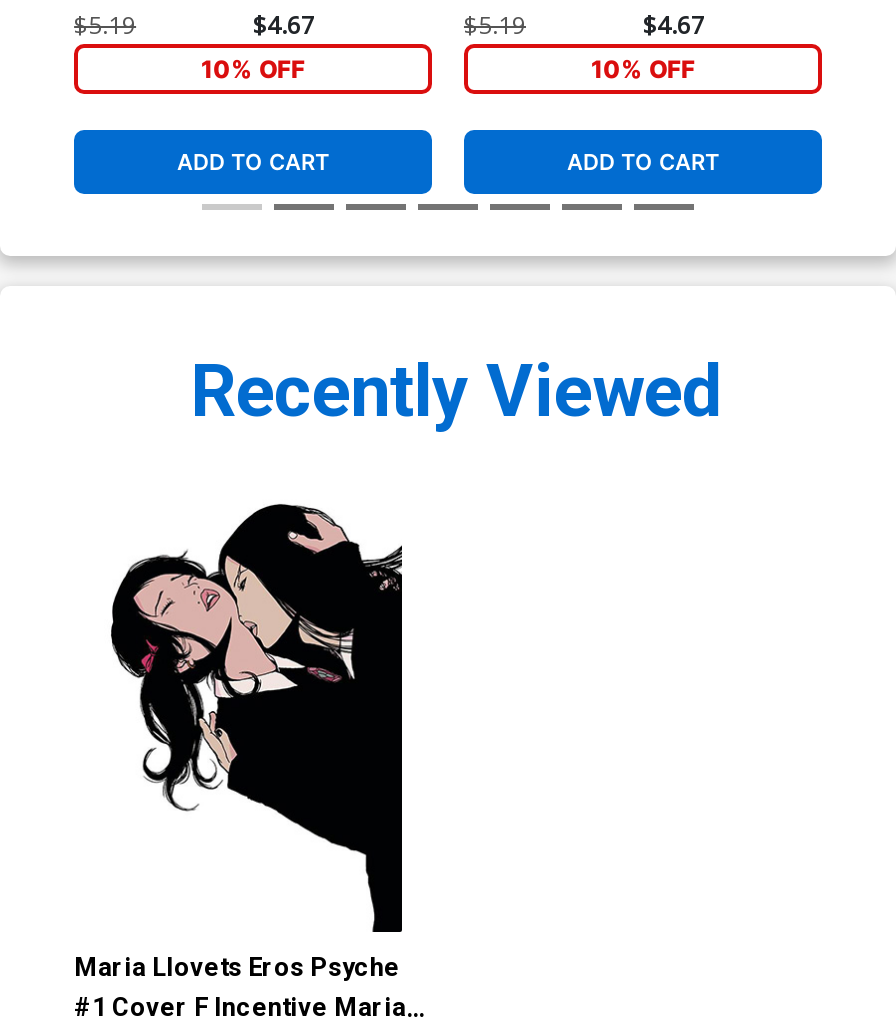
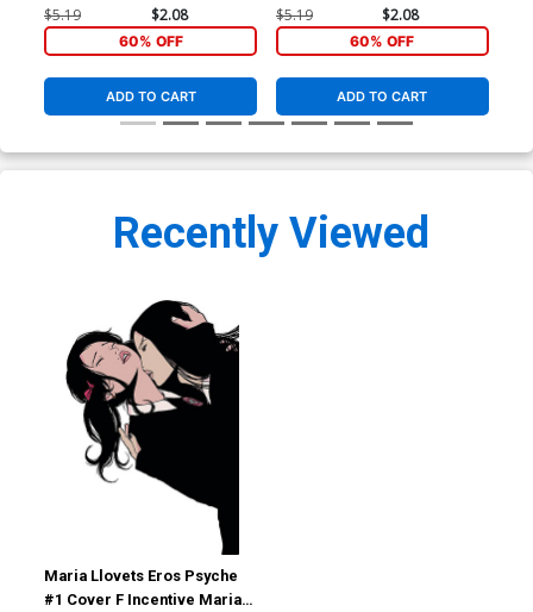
[253,9,315,43] $4.67 -> [151,5,187,25] $2.08
[643,9,705,43] $4.67 -> [382,5,419,25] $2.08
[201,54,305,84] 10% OFF -> [118,32,183,50] 60% OFF
[591,54,695,84] 10% OFF -> [350,32,415,50] 60% OFF

